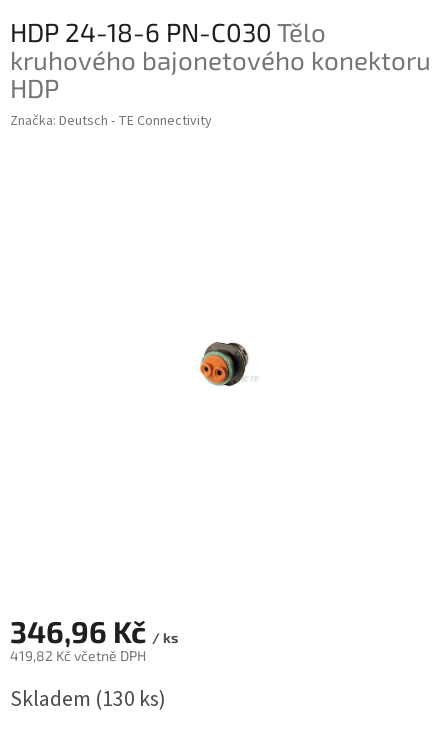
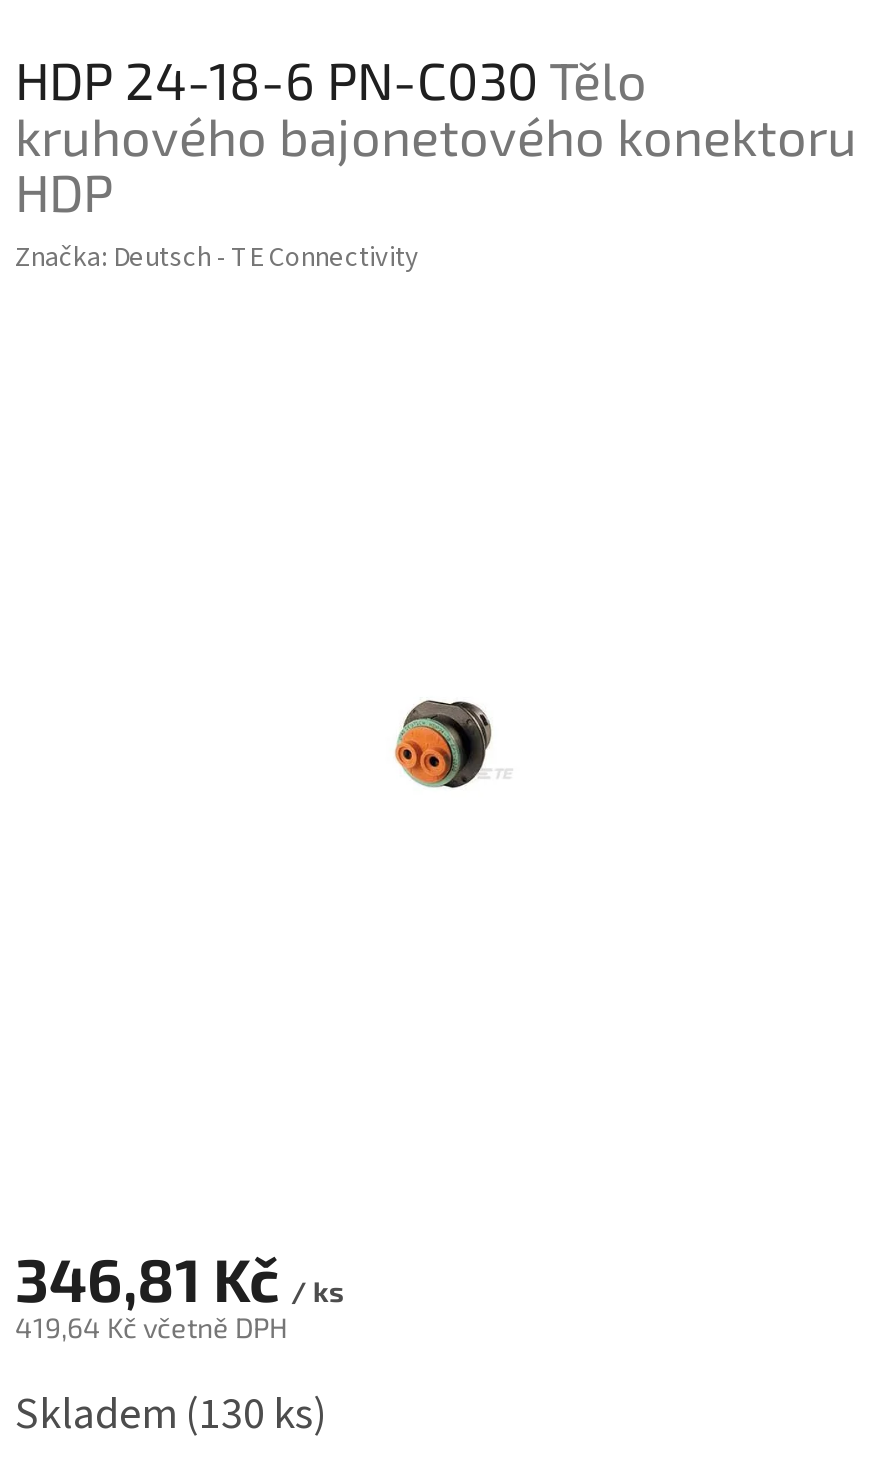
[10,613,178,649] 346,96 Kč / ks -> [15,1243,343,1315] 346,81 Kč / ks
[10,647,146,664] 419,82 Kč včetně DPH -> [15,1311,287,1345] 419,64 Kč včetně DPH

